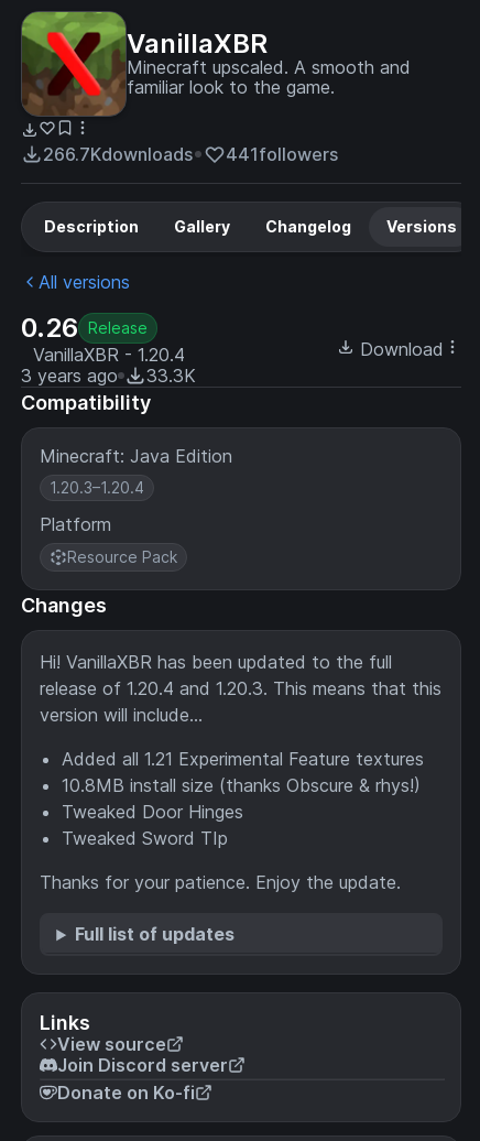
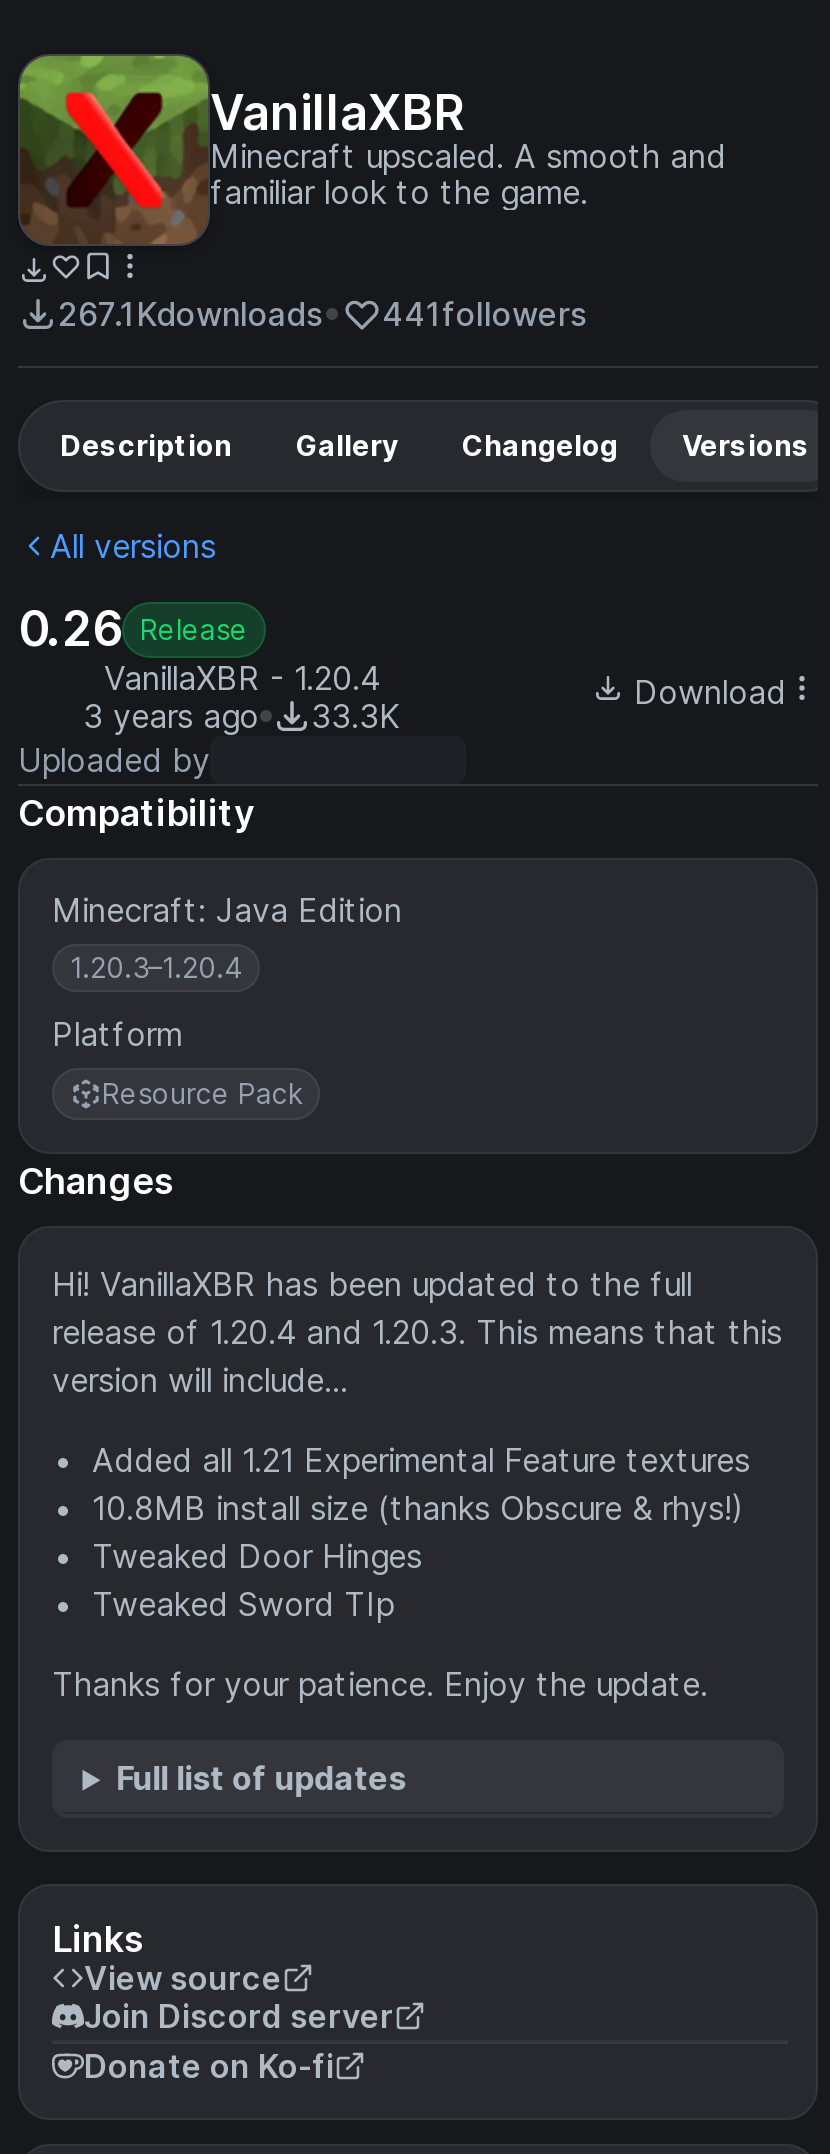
[43,143,338,165] 266.7Kdownloads 441followers -> [58,294,586,334] 267.1Kdownloads 441followers
none -> [18,740,210,780] Uploaded by

